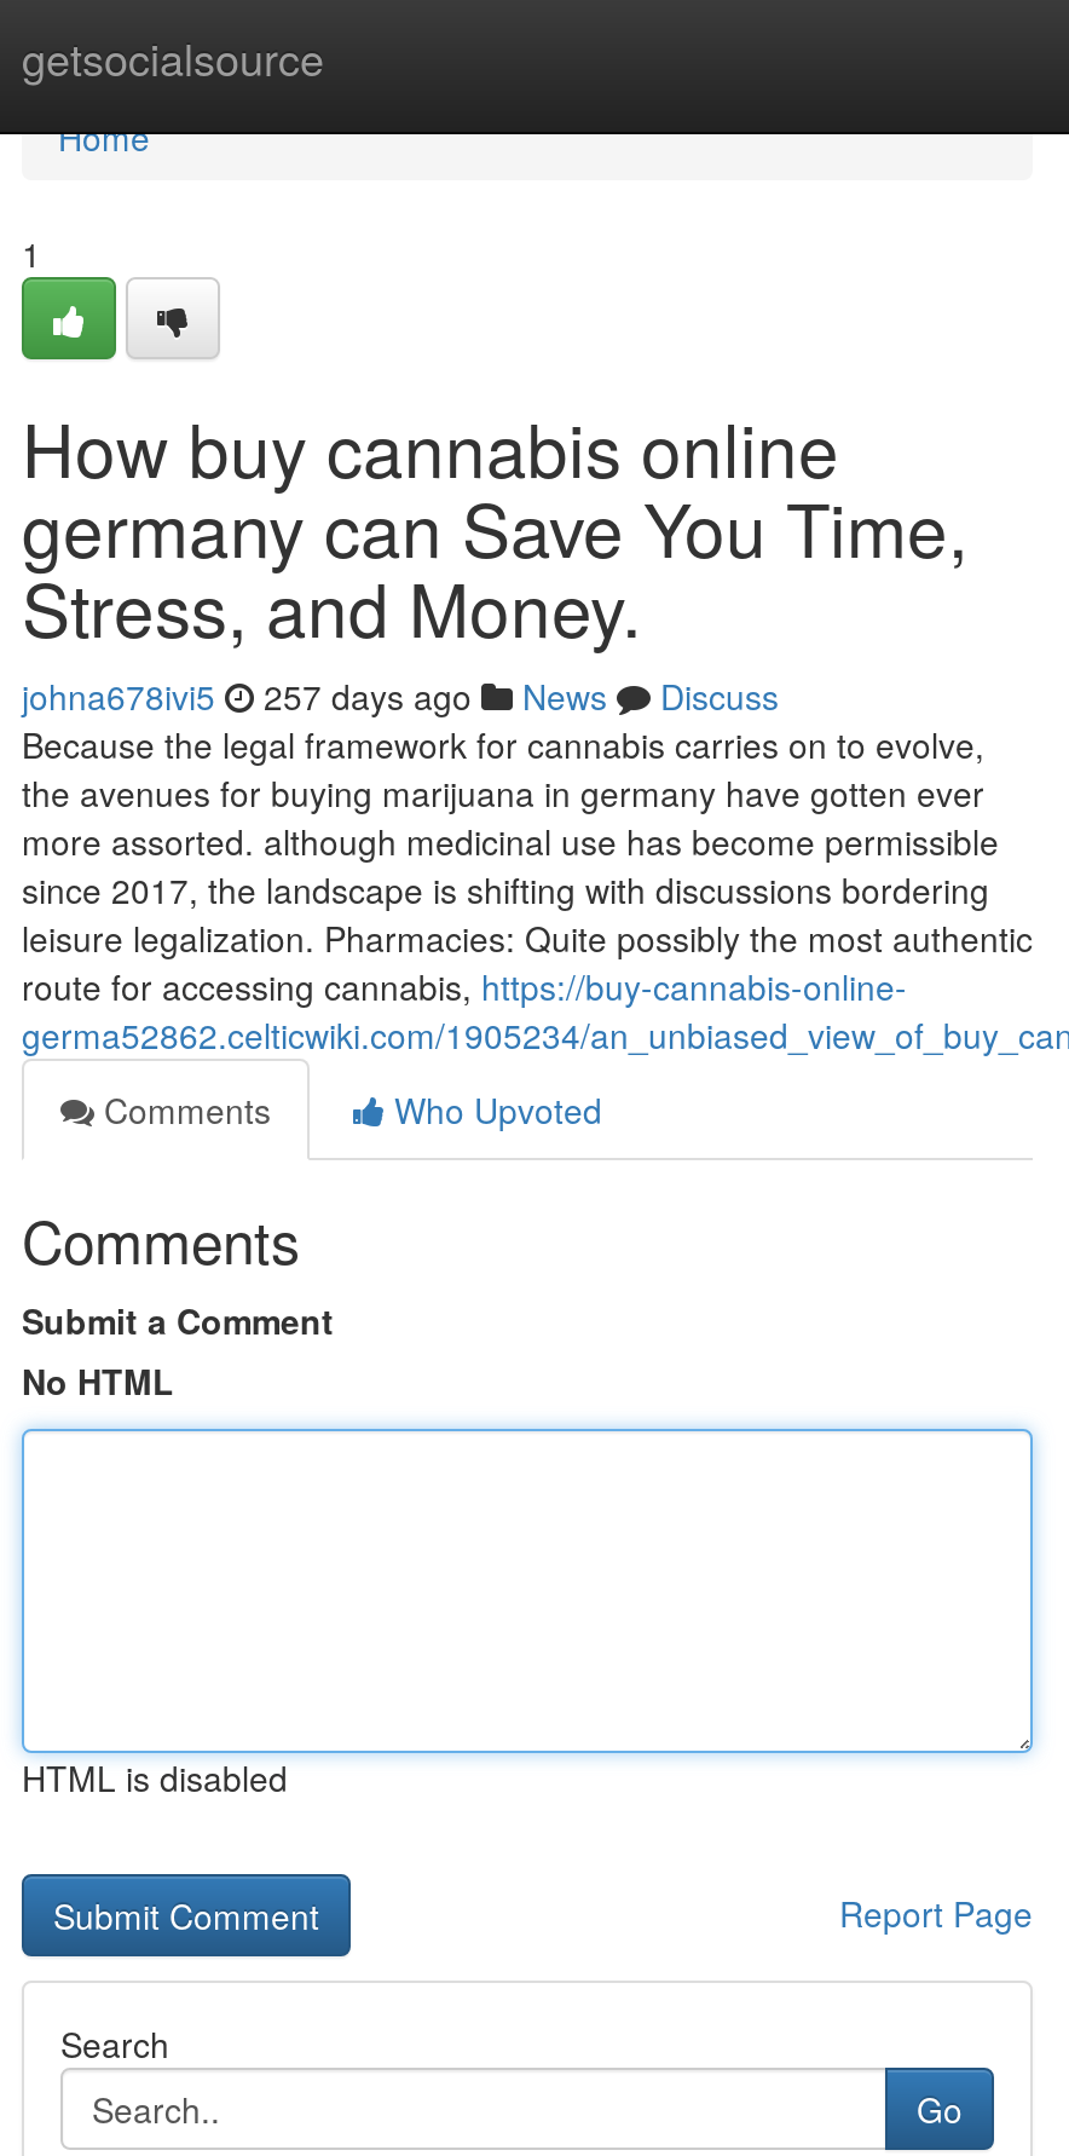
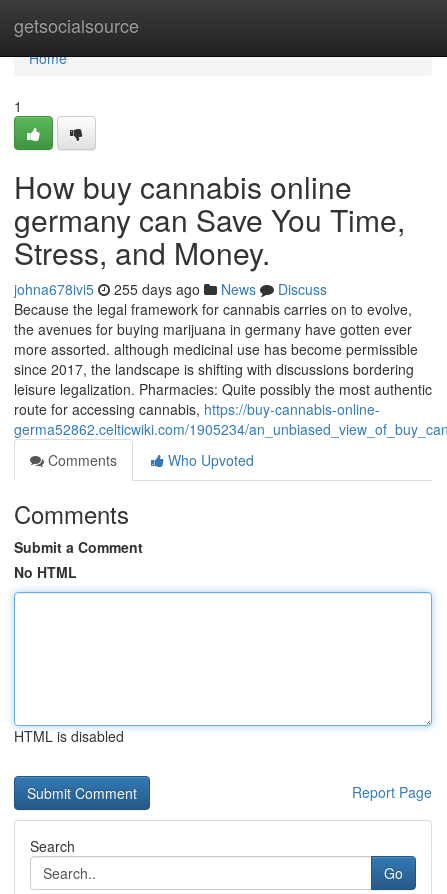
[22,671,779,720] johna678ivi5 257 days ago News Discuss -> [14,279,327,299] johna678ivi5 255 days ago News Discuss

